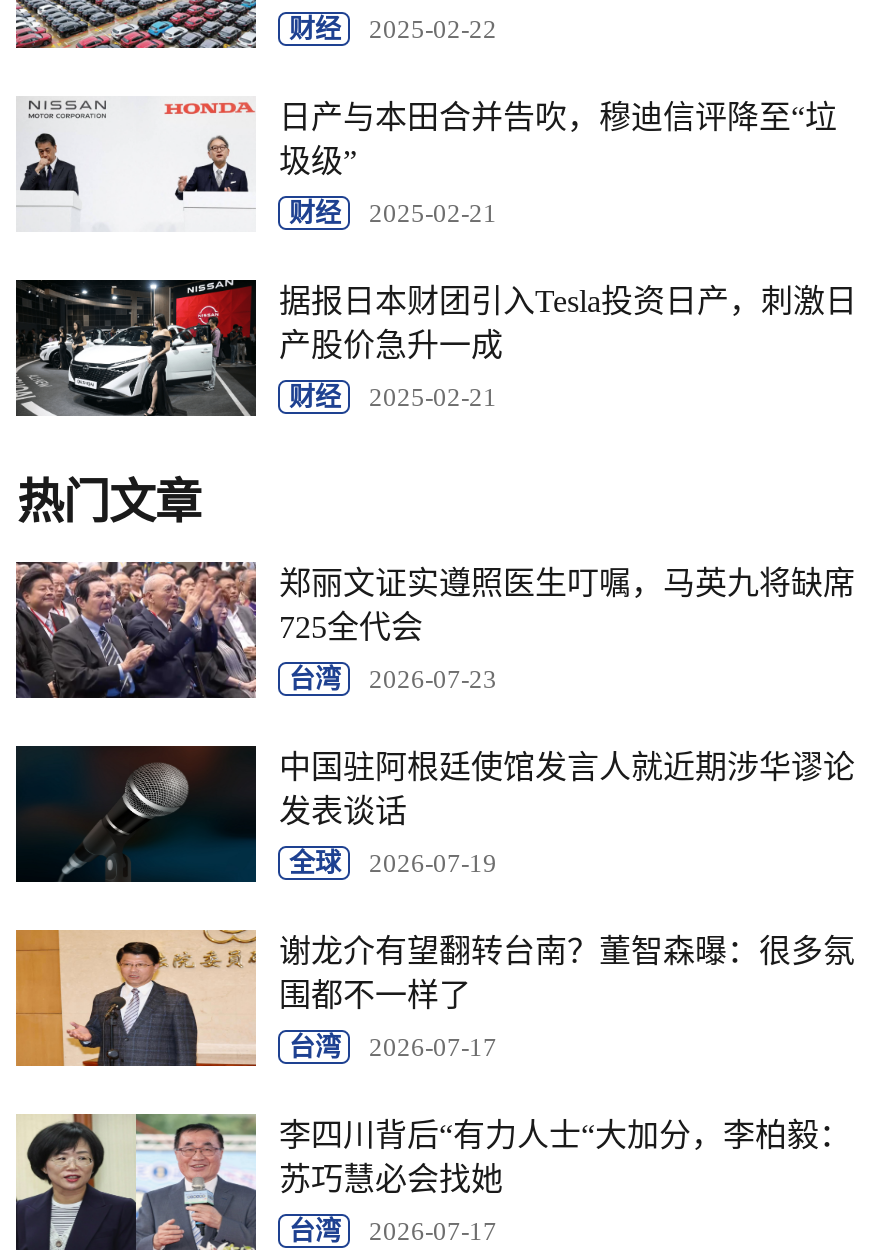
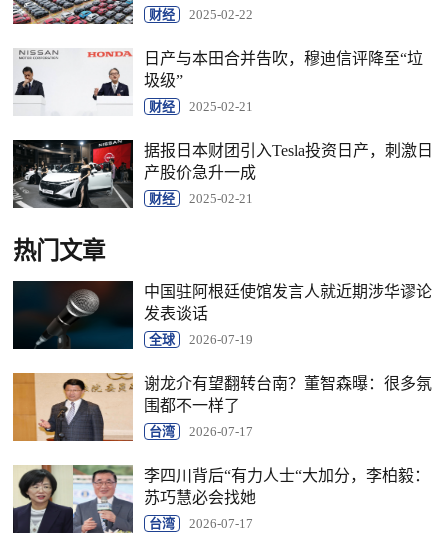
[14,560,855,700] [image] | 郑丽文证实遵照医生叮嘱，马英九将缺席 | 725全代会 | 台湾 | 2026-07-23 -> none

